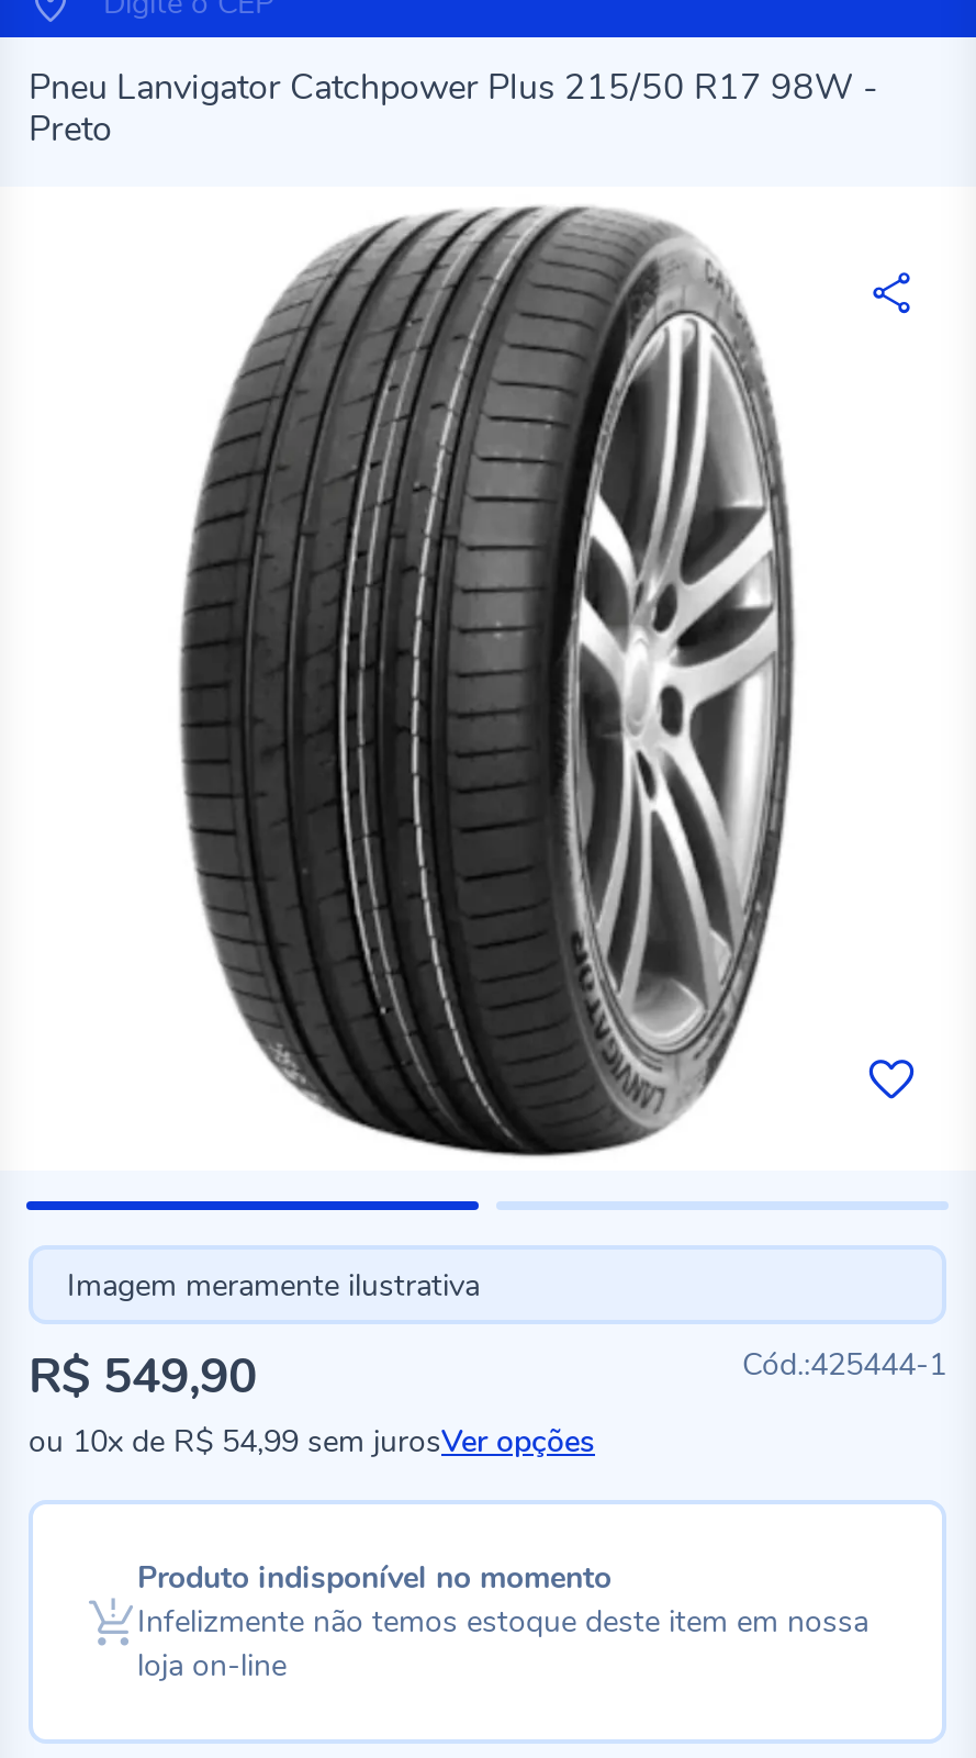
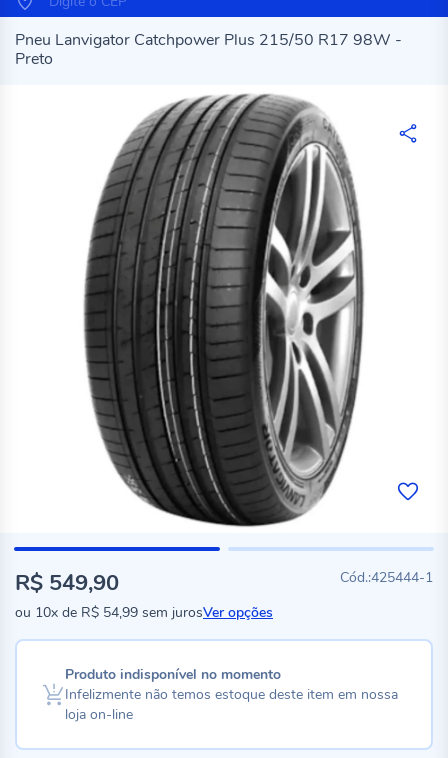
[67,1264,480,1306] Imagem meramente ilustrativa -> none

